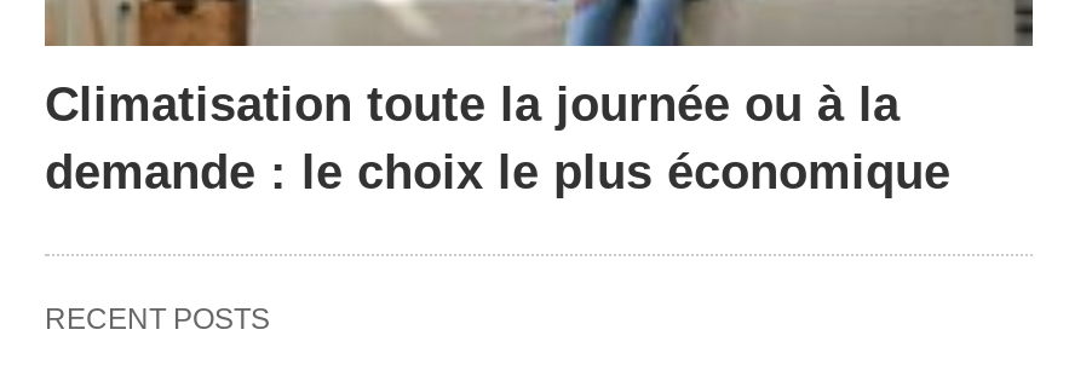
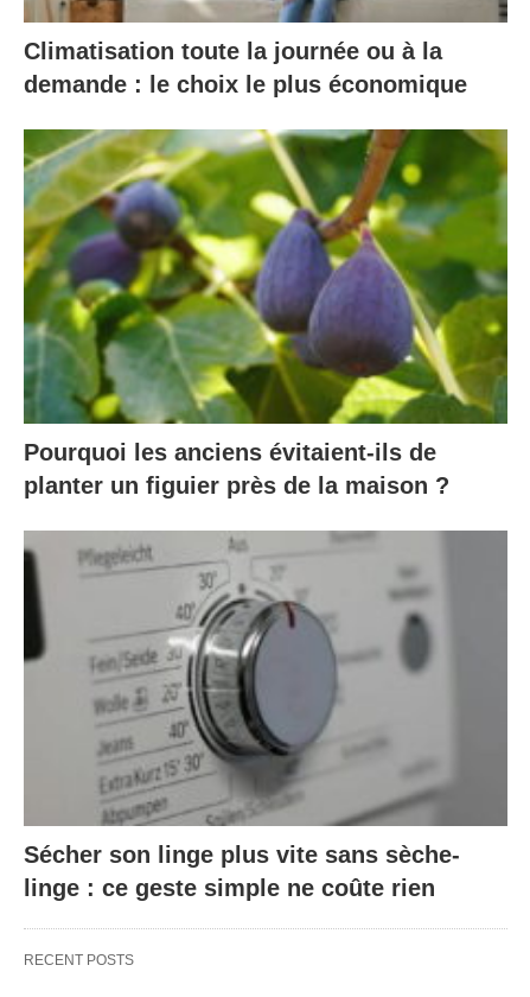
none -> [23,128,507,499] [image] | Pourquoi les anciens évitaient-ils de | planter un figuier près de la maison ?
none -> [24,529,507,901] [image] | Sécher son linge plus vite sans sèche- | linge : ce geste simple ne coûte rien

